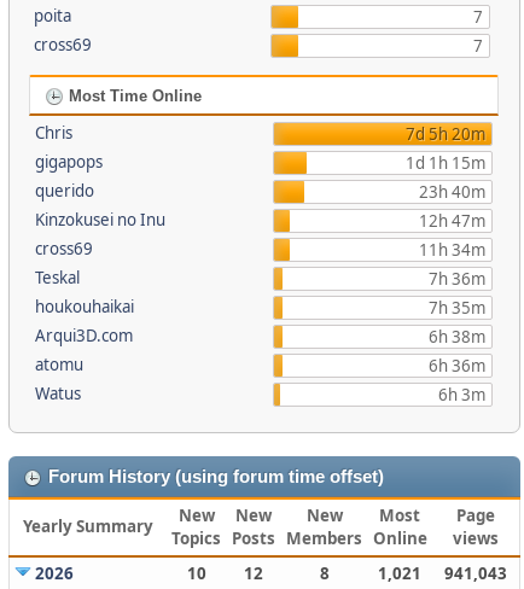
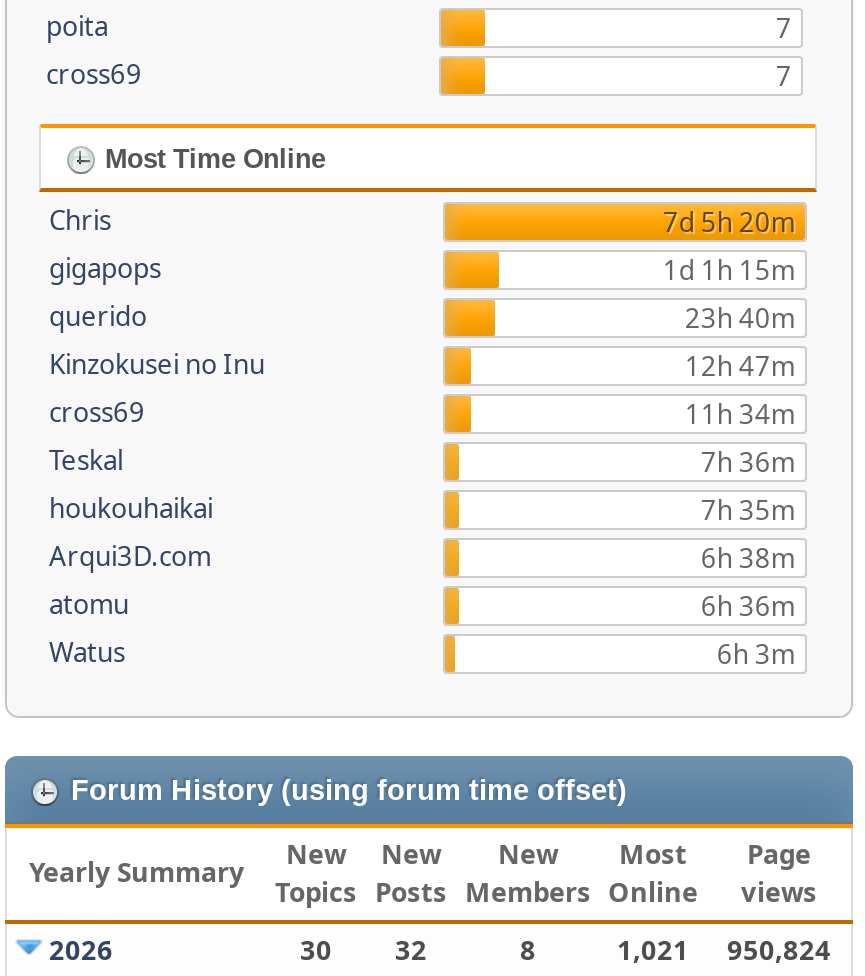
[187,562,206,584] 10 -> [300,932,332,968] 30
[244,562,263,584] 12 -> [395,932,427,968] 32
[378,562,507,584] 1,021 941,043 -> [617,932,831,968] 1,021 950,824

